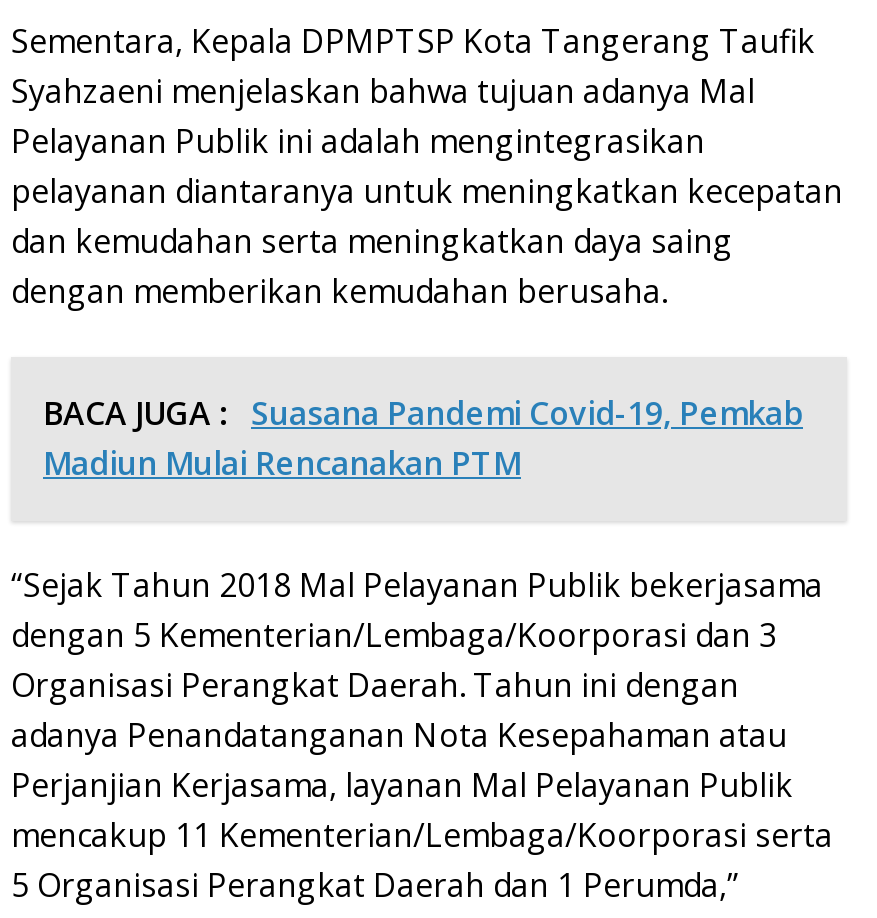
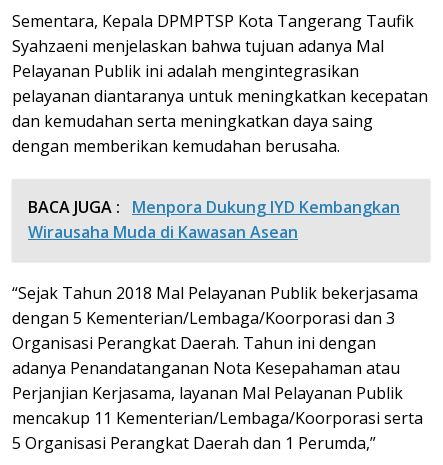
[43,390,803,484] BACA JUGA : Suasana Pandemi Covid-19, Pemkab | Madiun Mulai Rencanakan PTM -> [28,196,400,243] BACA JUGA : Menpora Dukung IYD Kembangkan | Wirausaha Muda di Kawasan Asean

